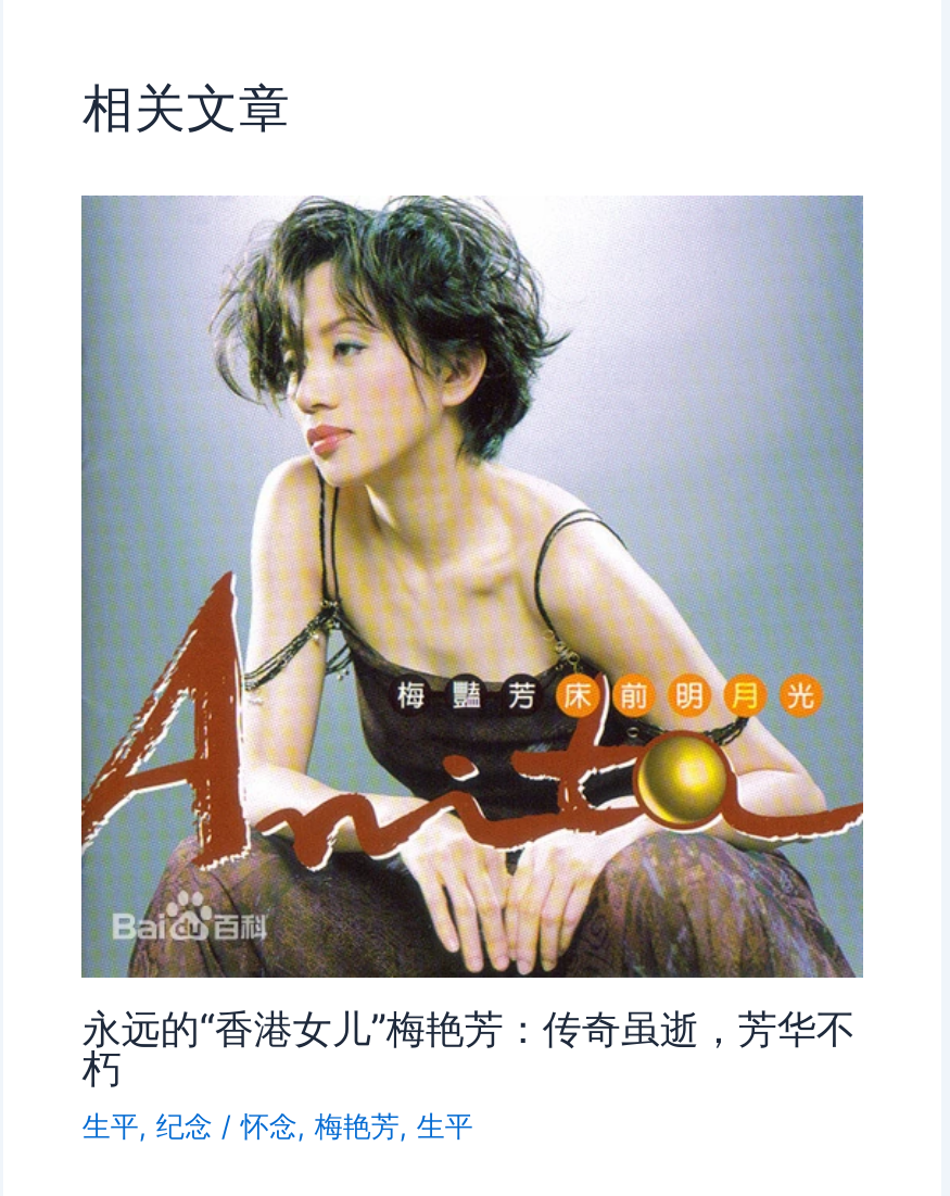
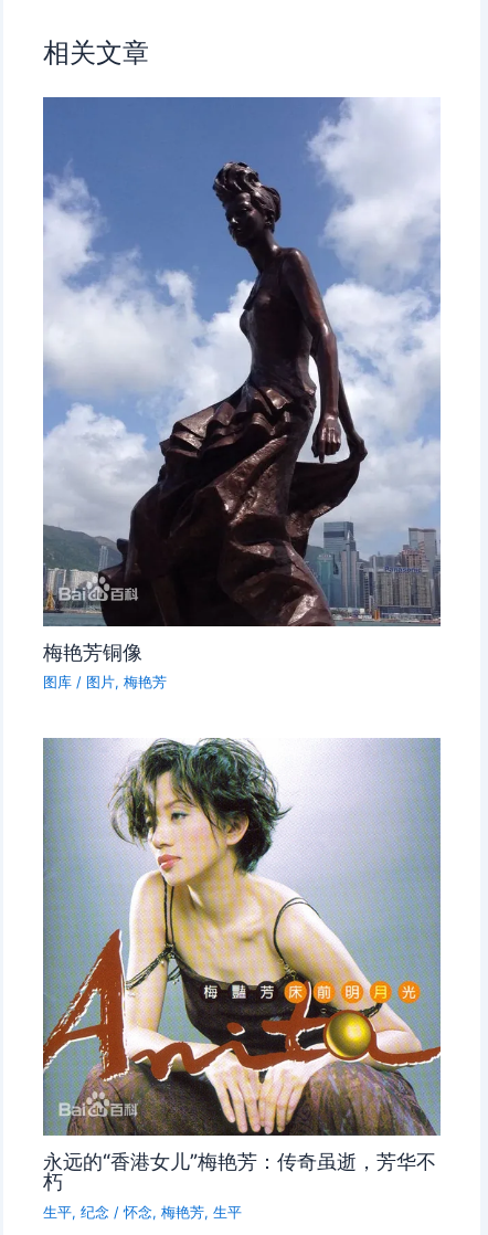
none -> [42,96,442,691] [image] | 梅艳芳铜像 | 图库/图片,梅艳芳

